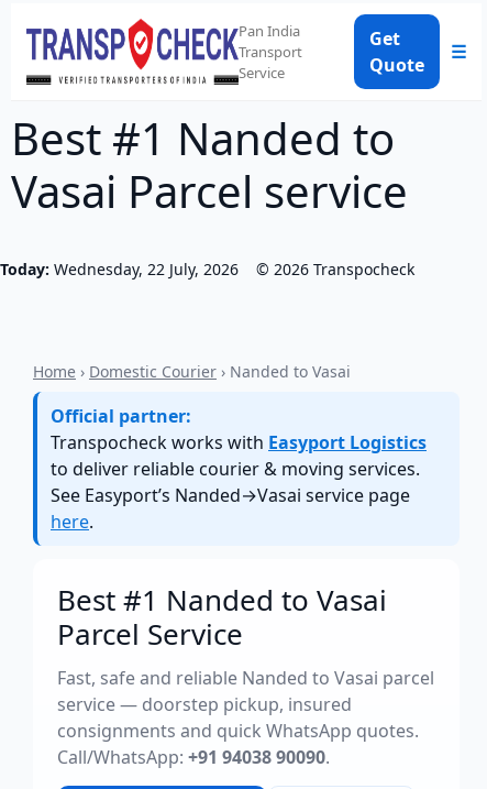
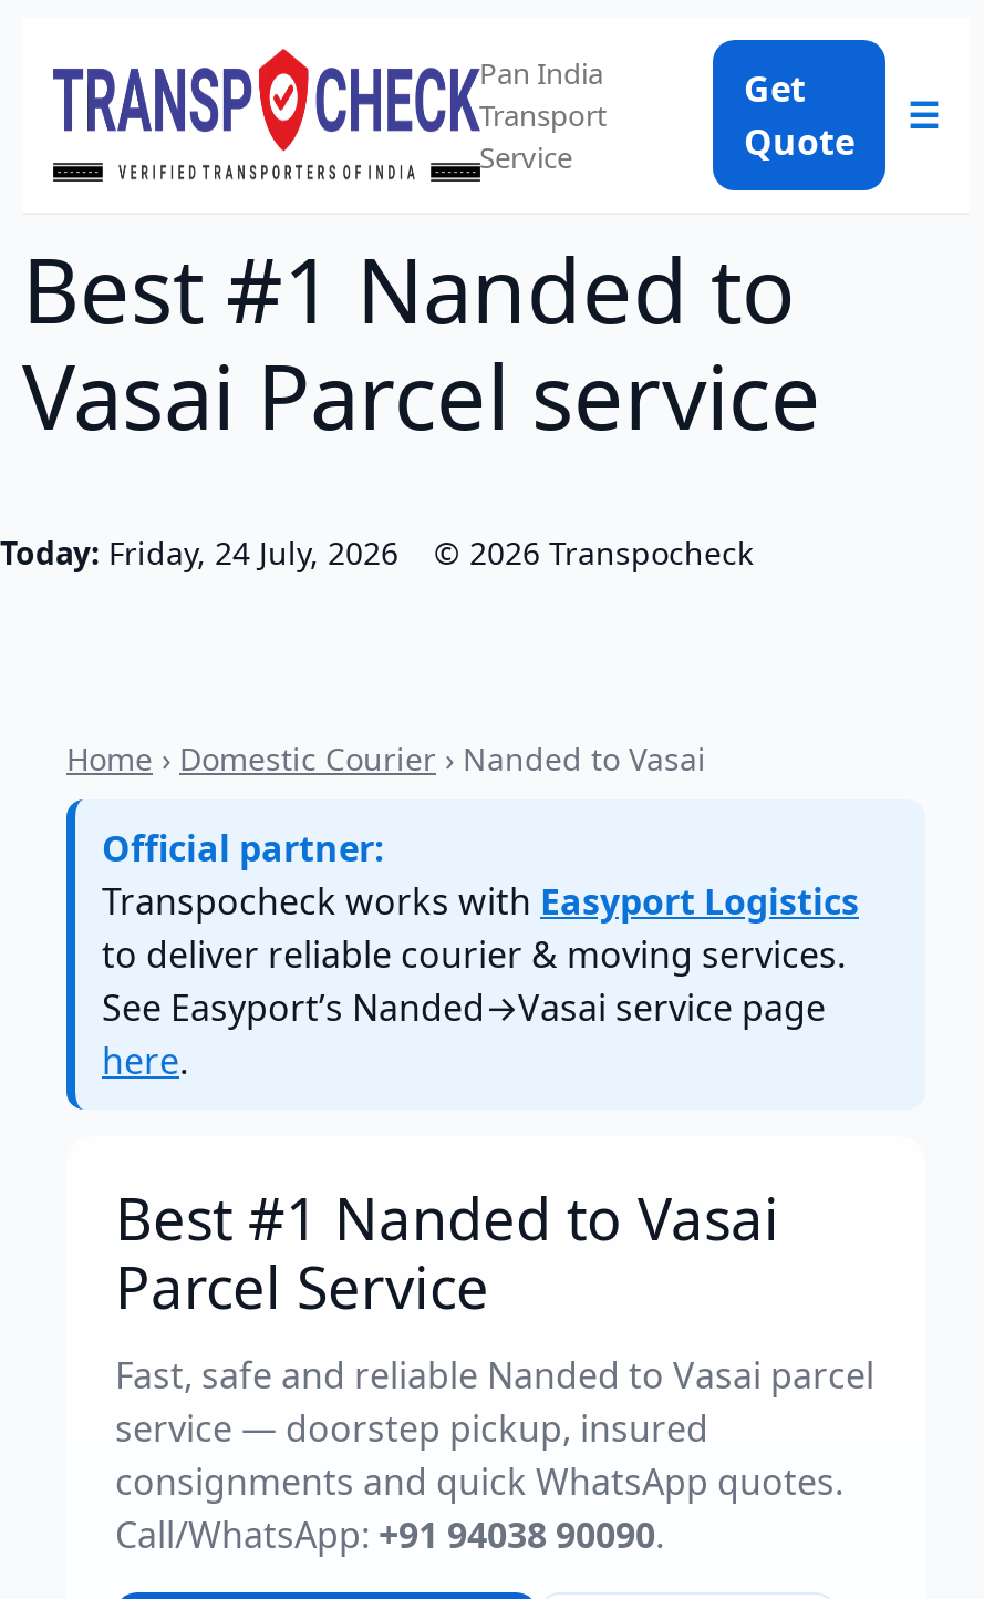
[0,259,239,280] Today: Wednesday, 22 July, 2026 -> [0,532,398,574] Today: Friday, 24 July, 2026

